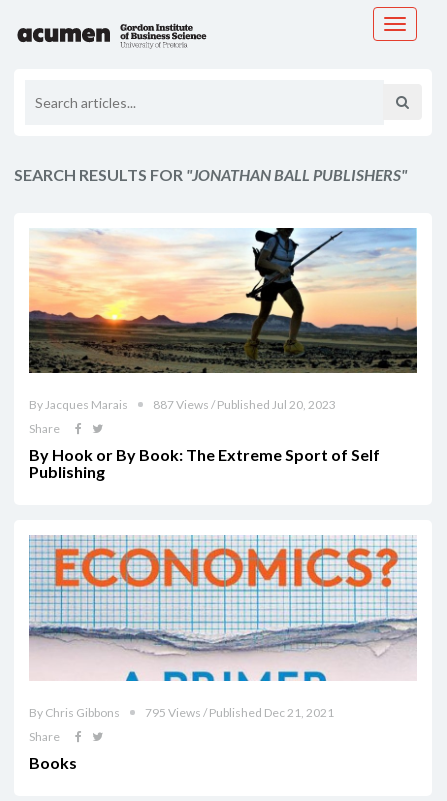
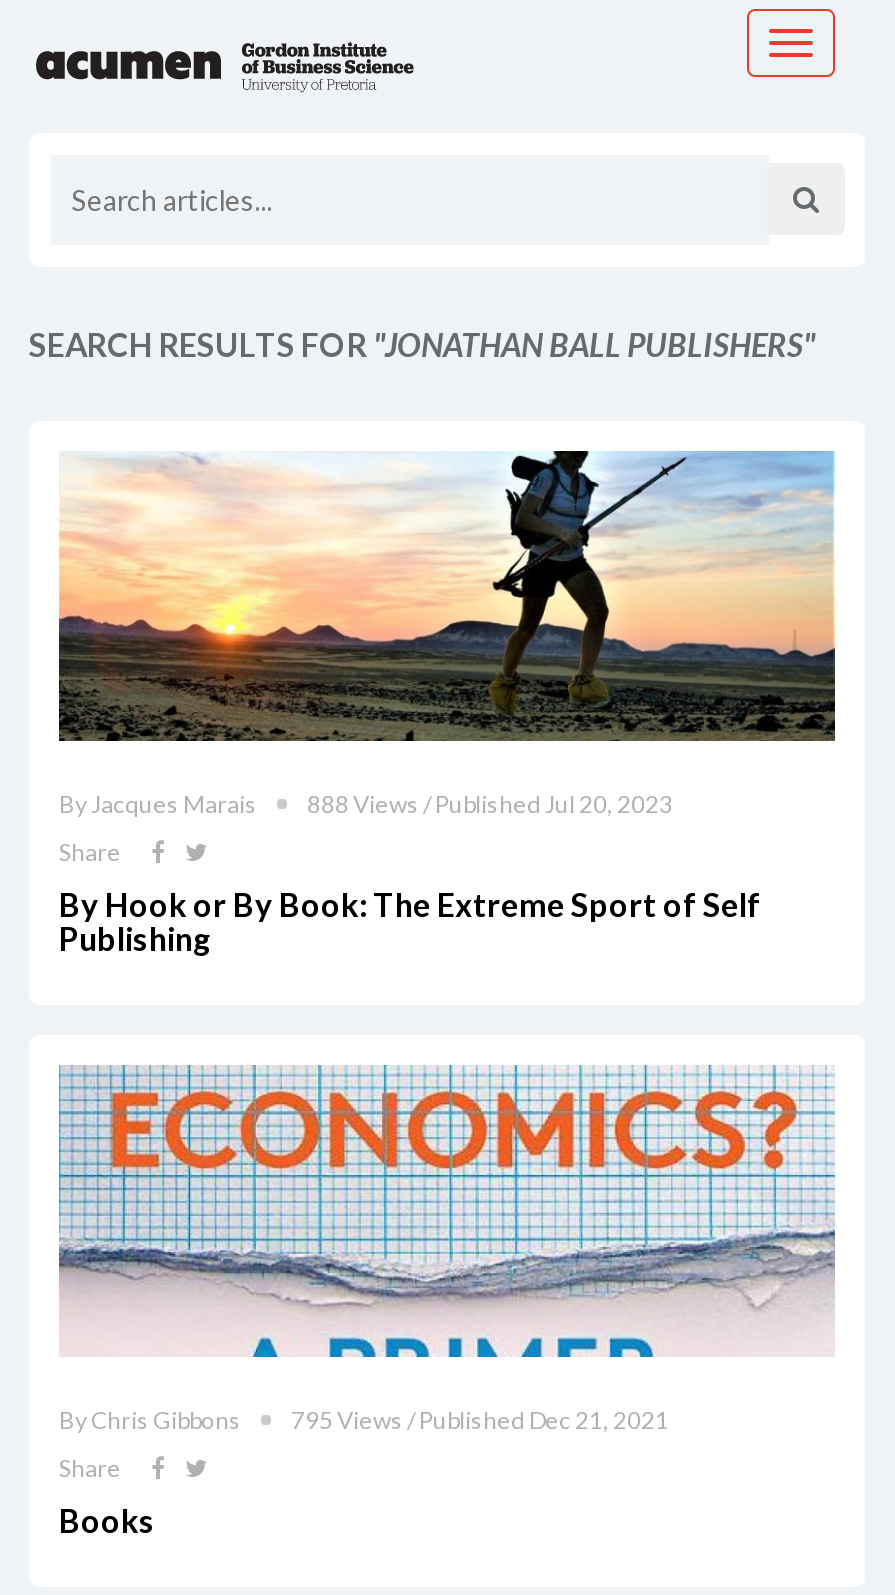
[153,397,336,412] 887 Views / Published Jul 20, 2023 -> [307,789,673,819] 888 Views / Published Jul 20, 2023

